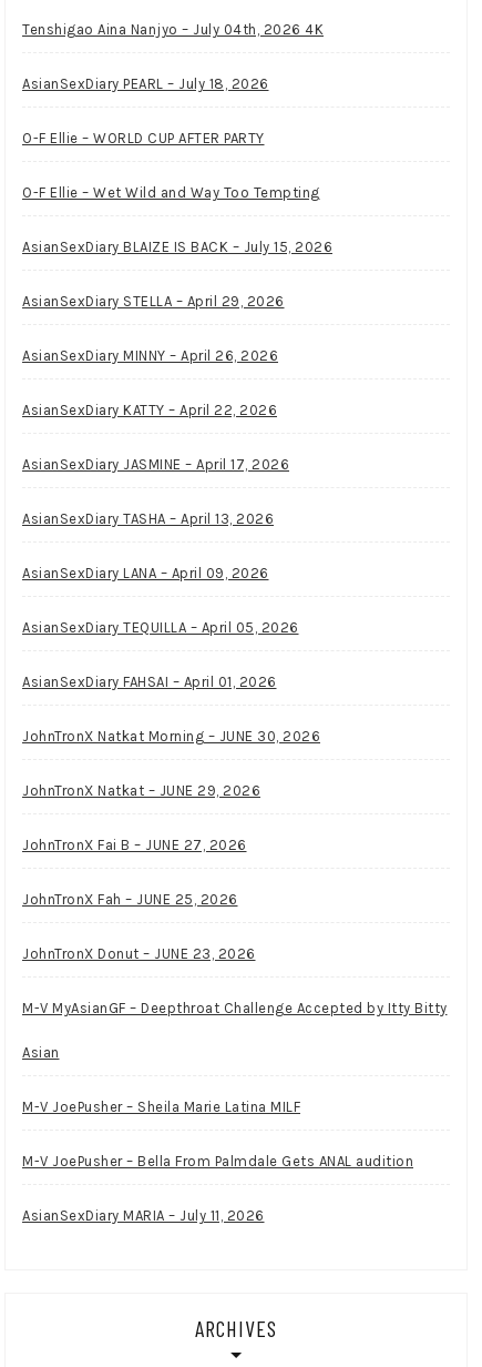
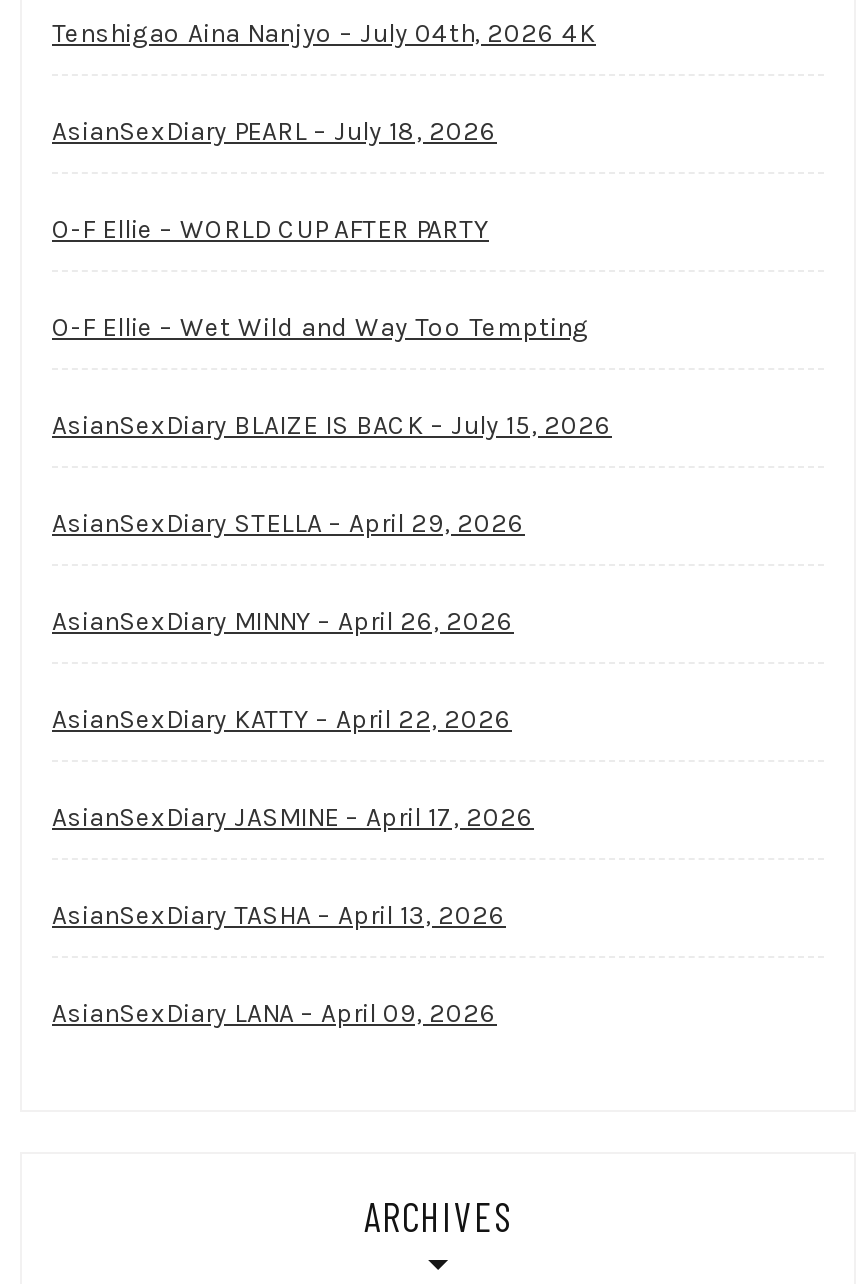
[22,619,447,1224] AsianSexDiary TEQUILLA – April 05, 2026 | AsianSexDiary FAHSAI – April 01, 2026 | JohnTronX Natkat Morning – JUNE 30, 2026 | JohnTronX Natkat – JUNE 29, 2026 | JohnTronX Fai B – JUNE 27, 2026 | JohnTronX Fah – JUNE 25, 2026 | JohnTronX Donut – JUNE 23, 2026 | M-V MyAsianGF – Deepthroat Challenge Accepted by Itty Bitty | Asian | M-V JoePusher – Sheila Marie Latina MILF | M-V JoePusher – Bella From Palmdale Gets ANAL audition | AsianSexDiary MARIA – July 11, 2026 -> none

